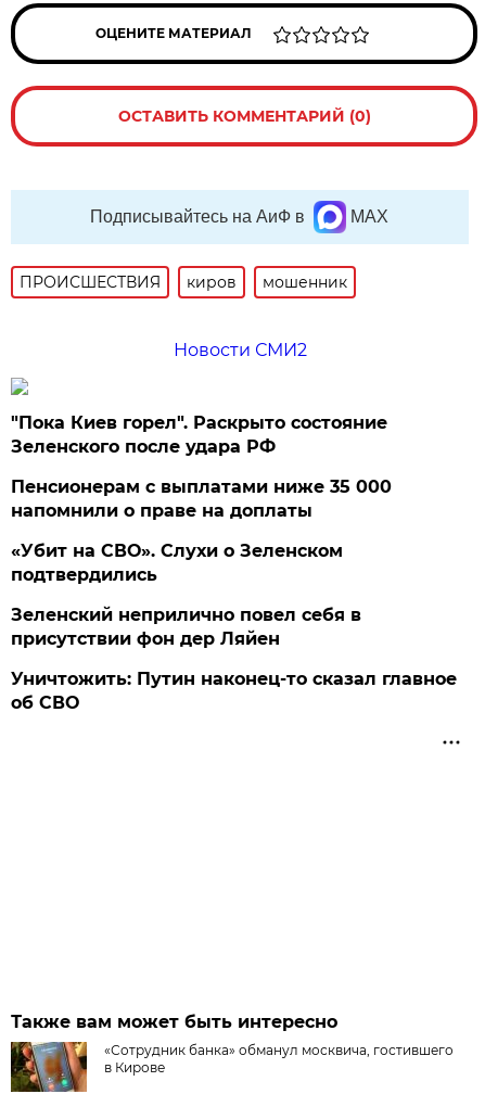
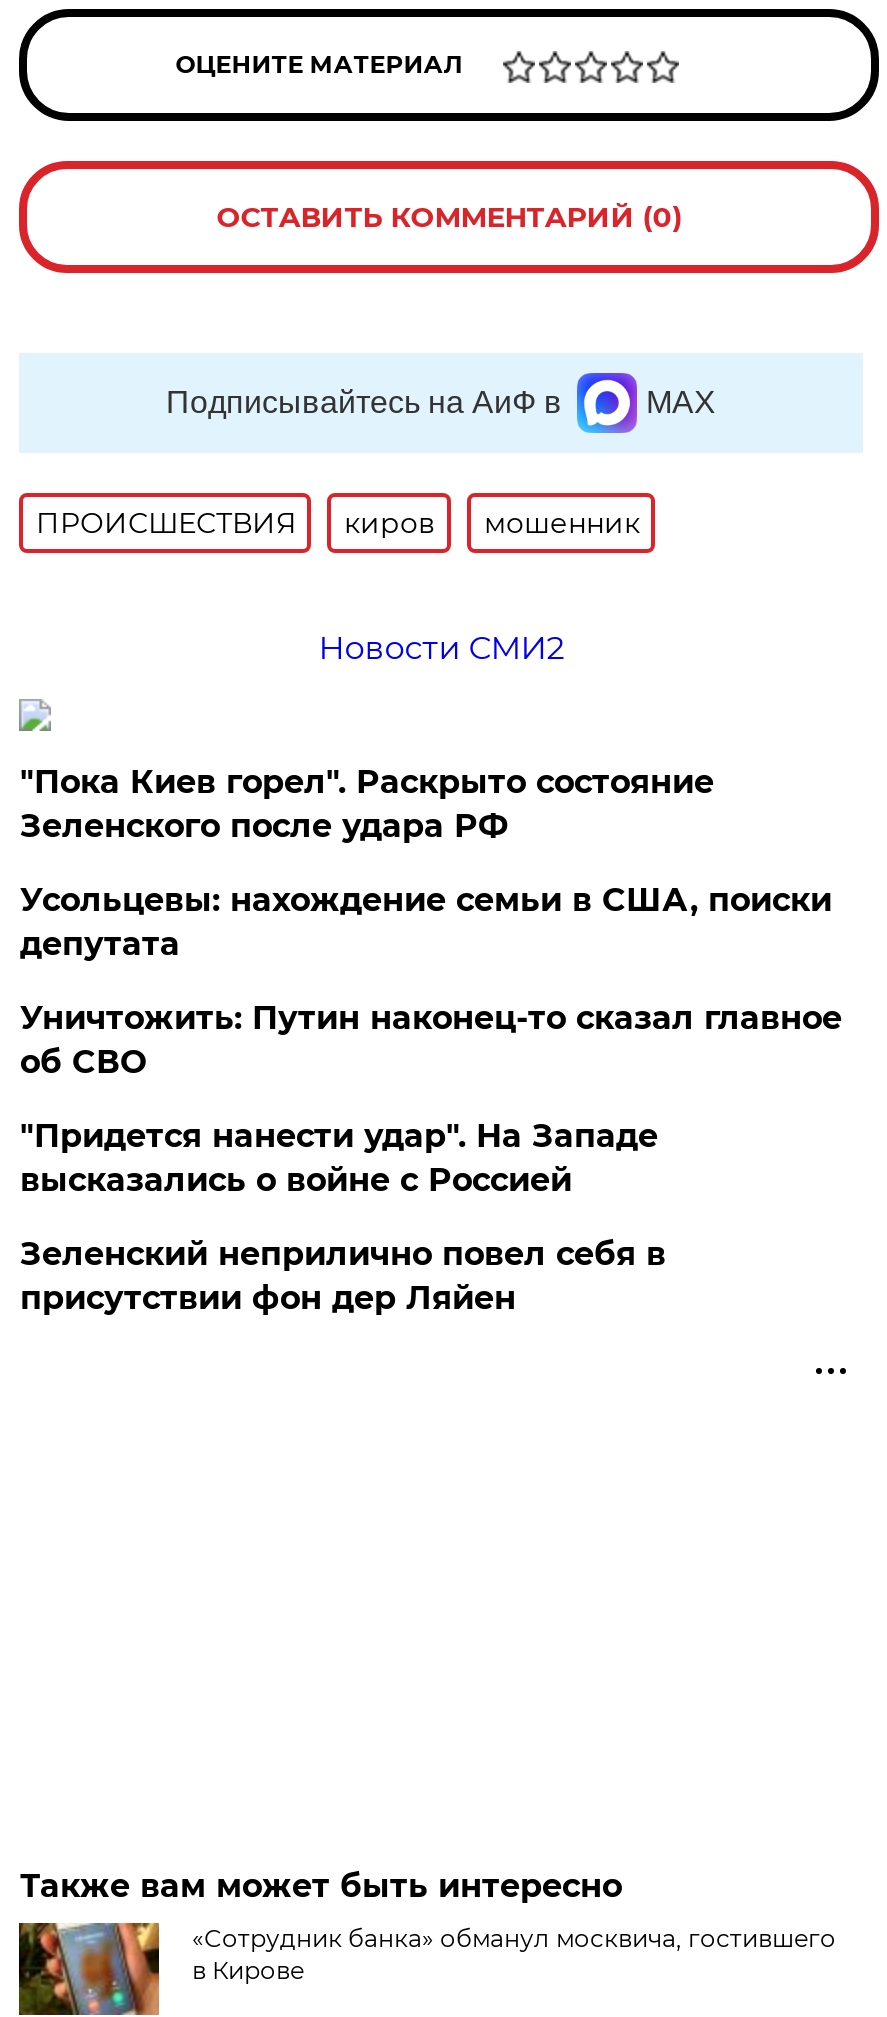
[11,476,392,585] Пенсионерам с выплатами ниже 35 000 | напомнили о праве на доплаты | «Убит на СВО». Слухи о Зеленском | подтвердились -> [20,881,832,1199] Усольцевы: нахождение семьи в США, поиски | депутата | "Придется нанести удар". На Западе | высказались о войне с Россией
moved [11,604,362,649] -> [20,1235,666,1317]: Зеленский неприлично повел cебя в | присутствии фон дер Ляйен
moved [11,668,457,713] -> [20,999,842,1081]: Уничтожить: Путин наконец-то сказал главное | об СВО

